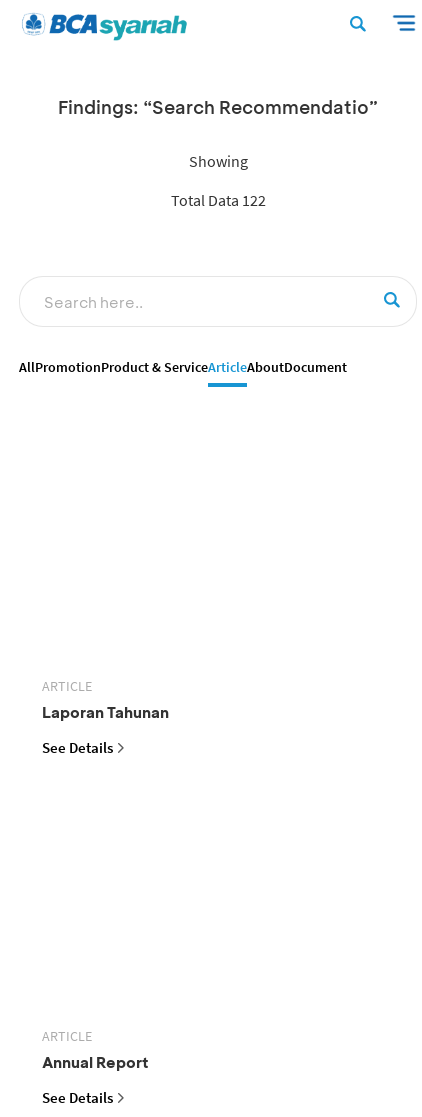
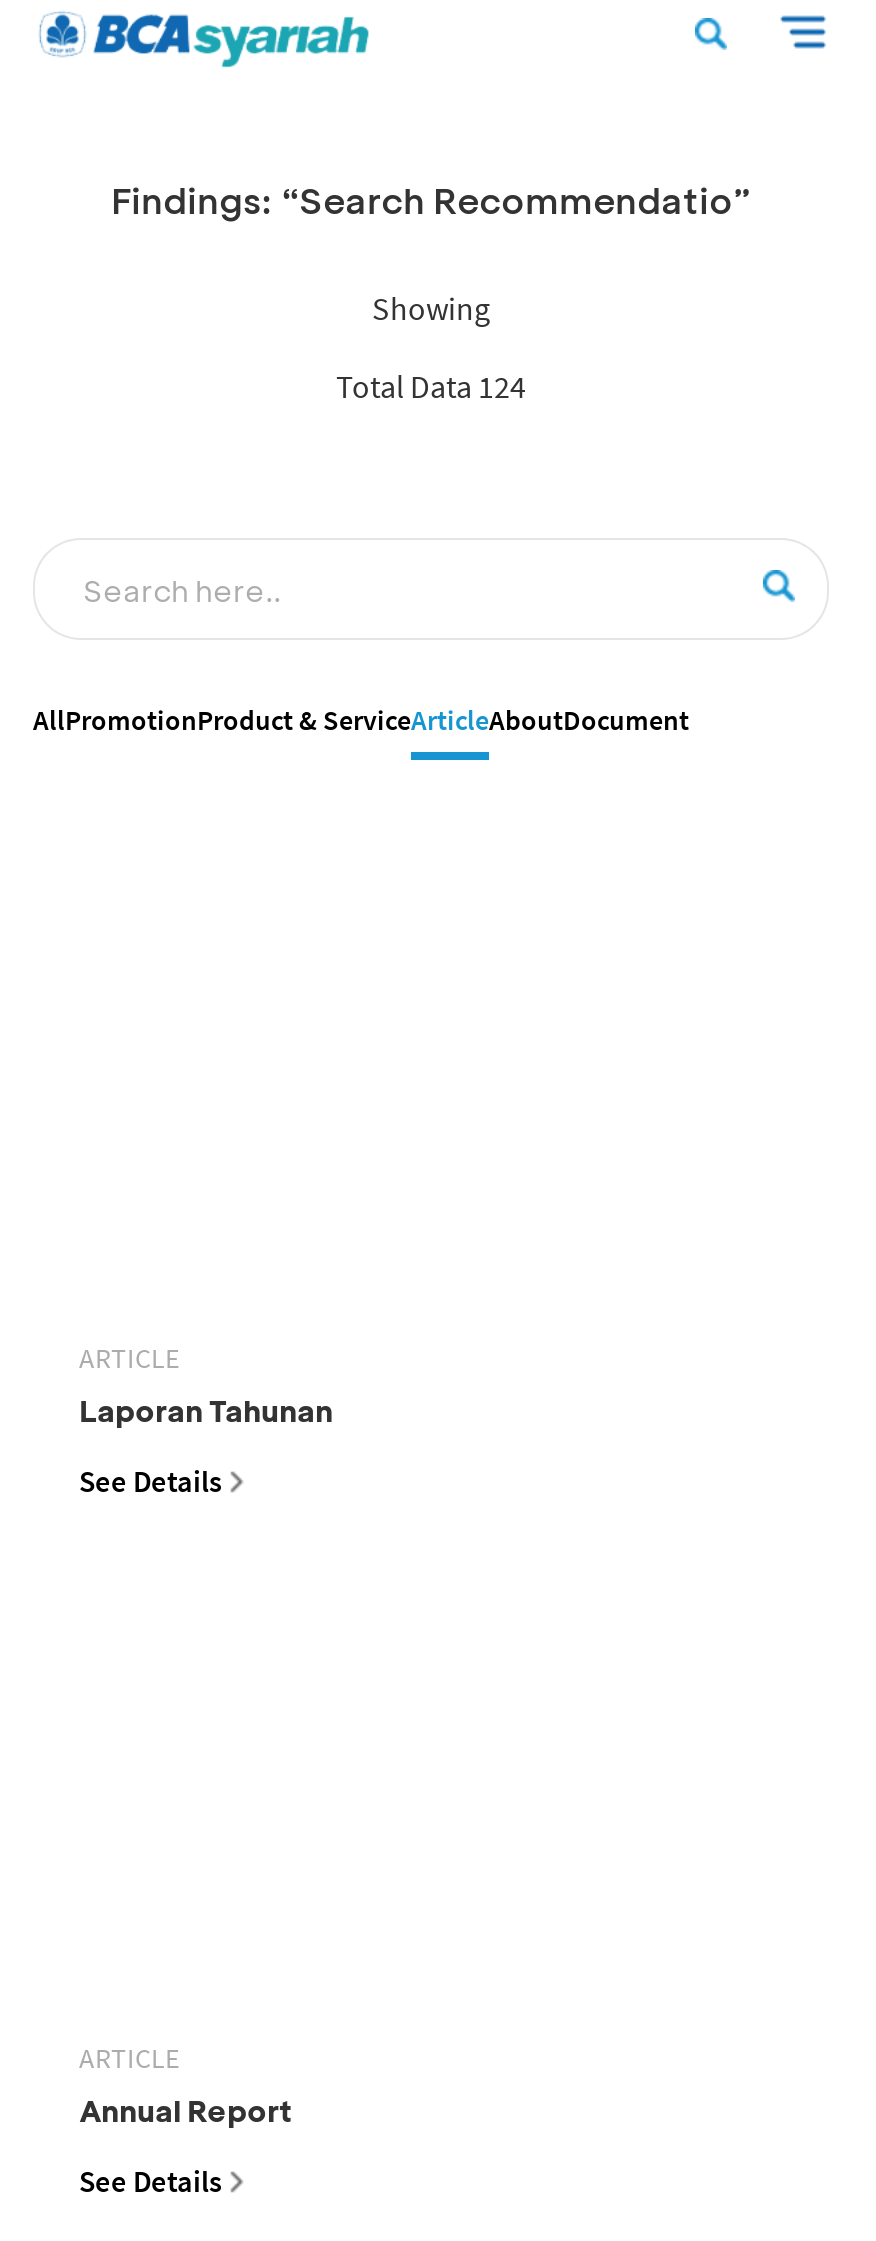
[170,190,265,210] Total Data 122 -> [336,366,526,406] Total Data 124

